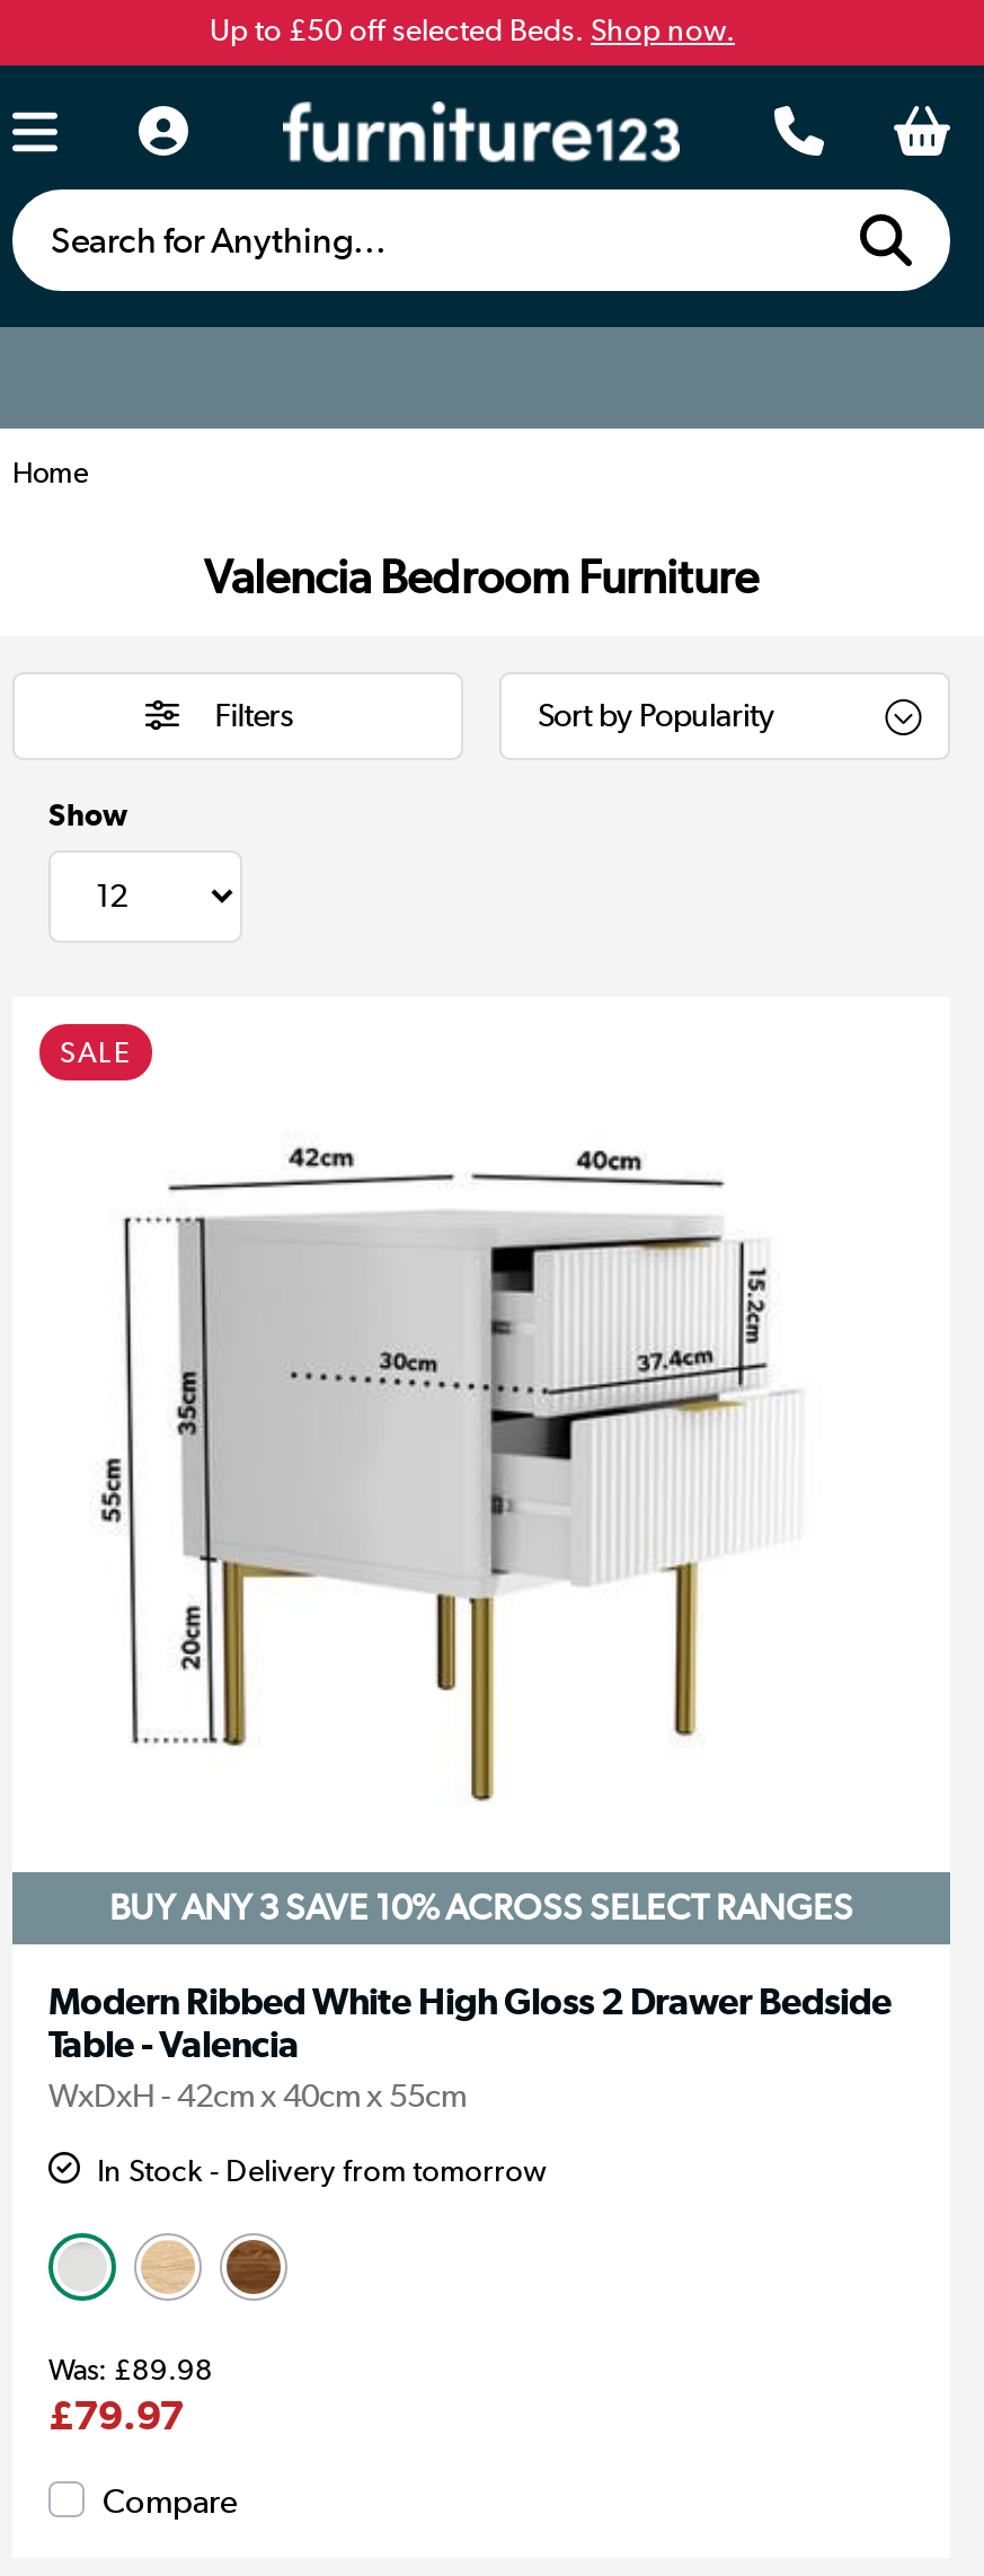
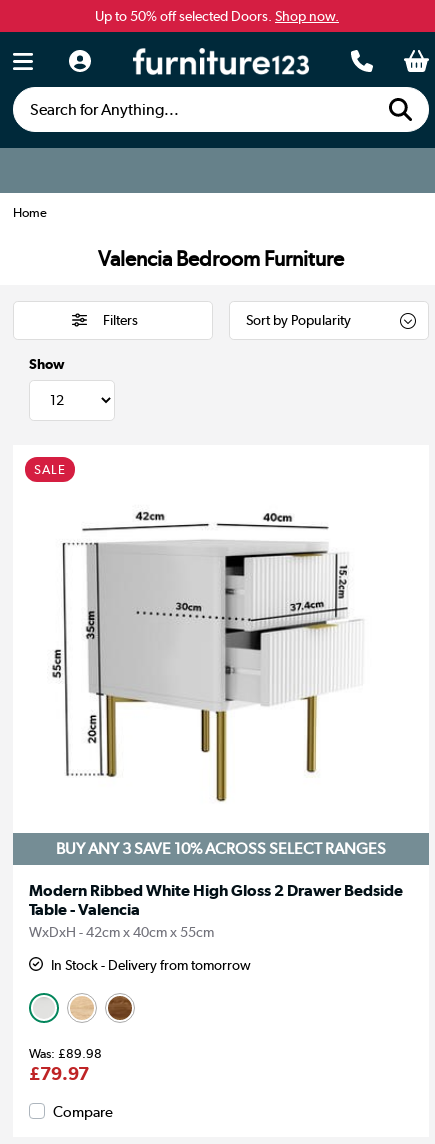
[210,11,735,47] Up to £50 off selected Beds. Shop now. -> [95,8,339,24] Up to 50% off selected Doors. Shop now.

